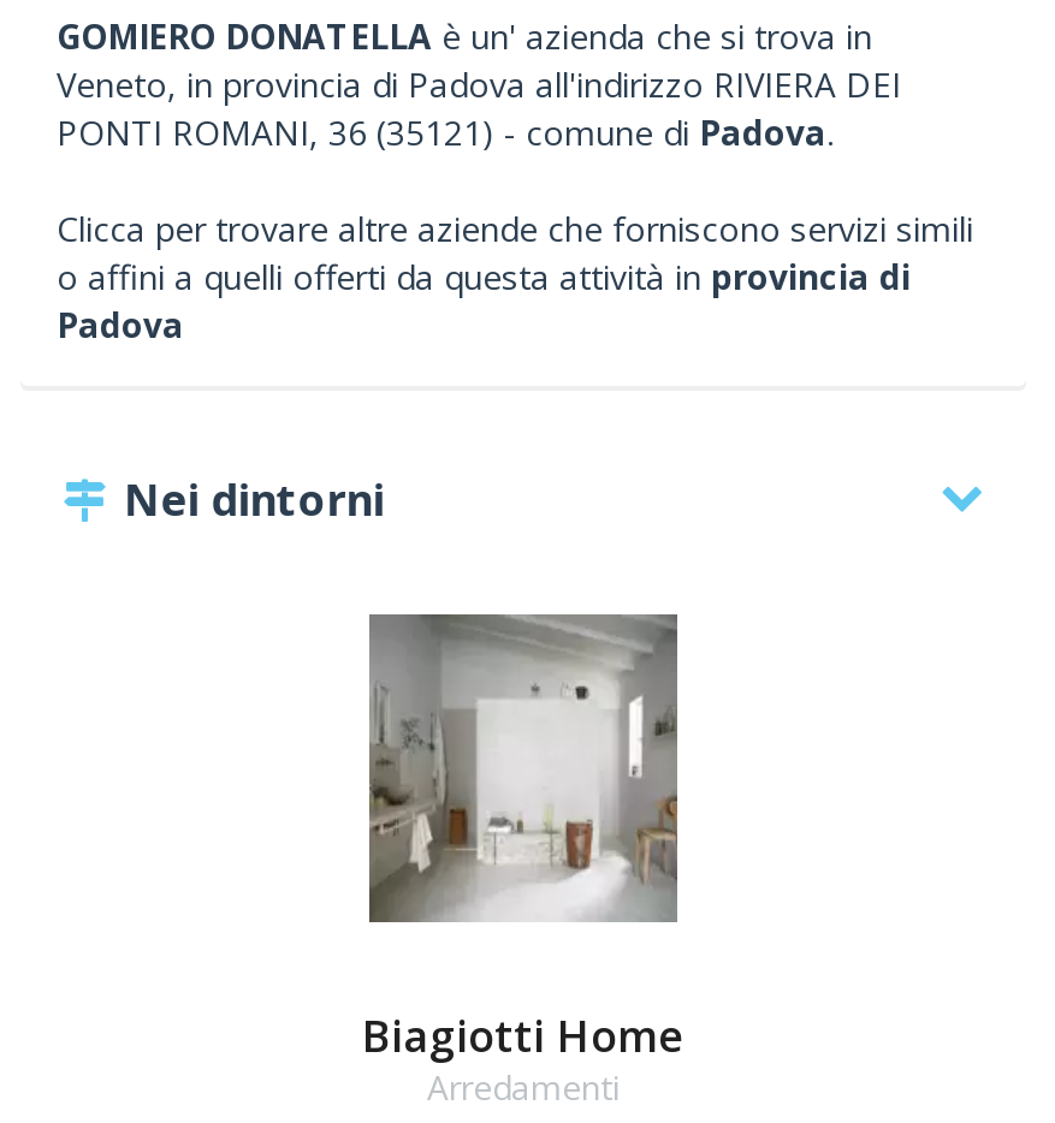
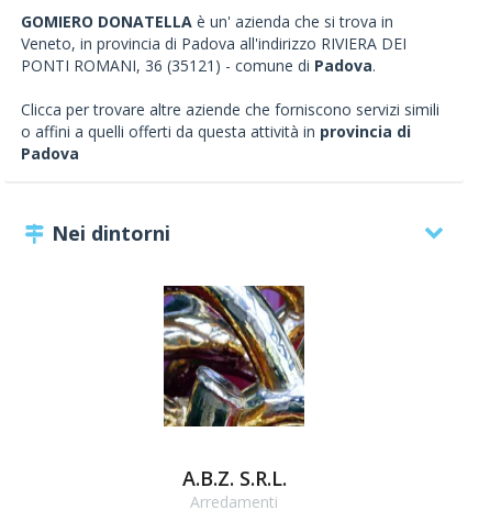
[362,612,684,1064] [image] | Biagiotti Home -> [163,285,305,491] [image] | A.B.Z. S.R.L.

